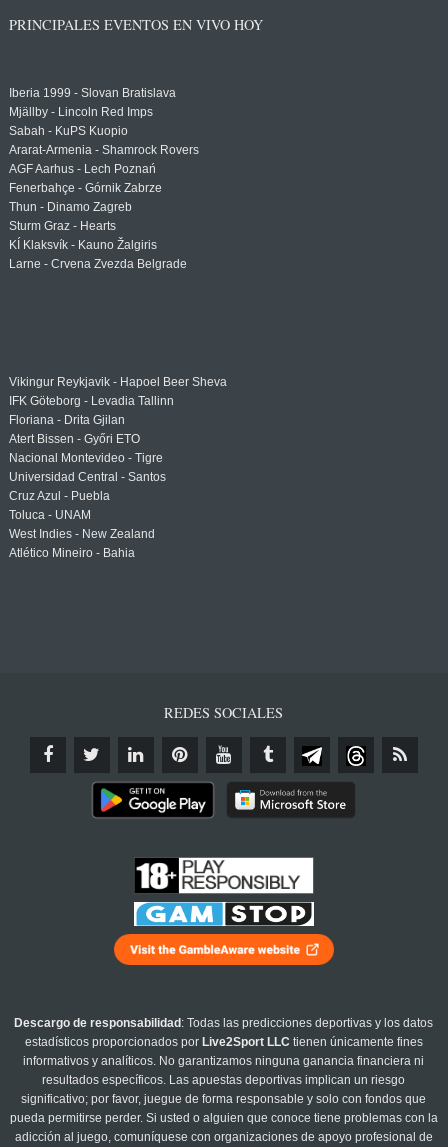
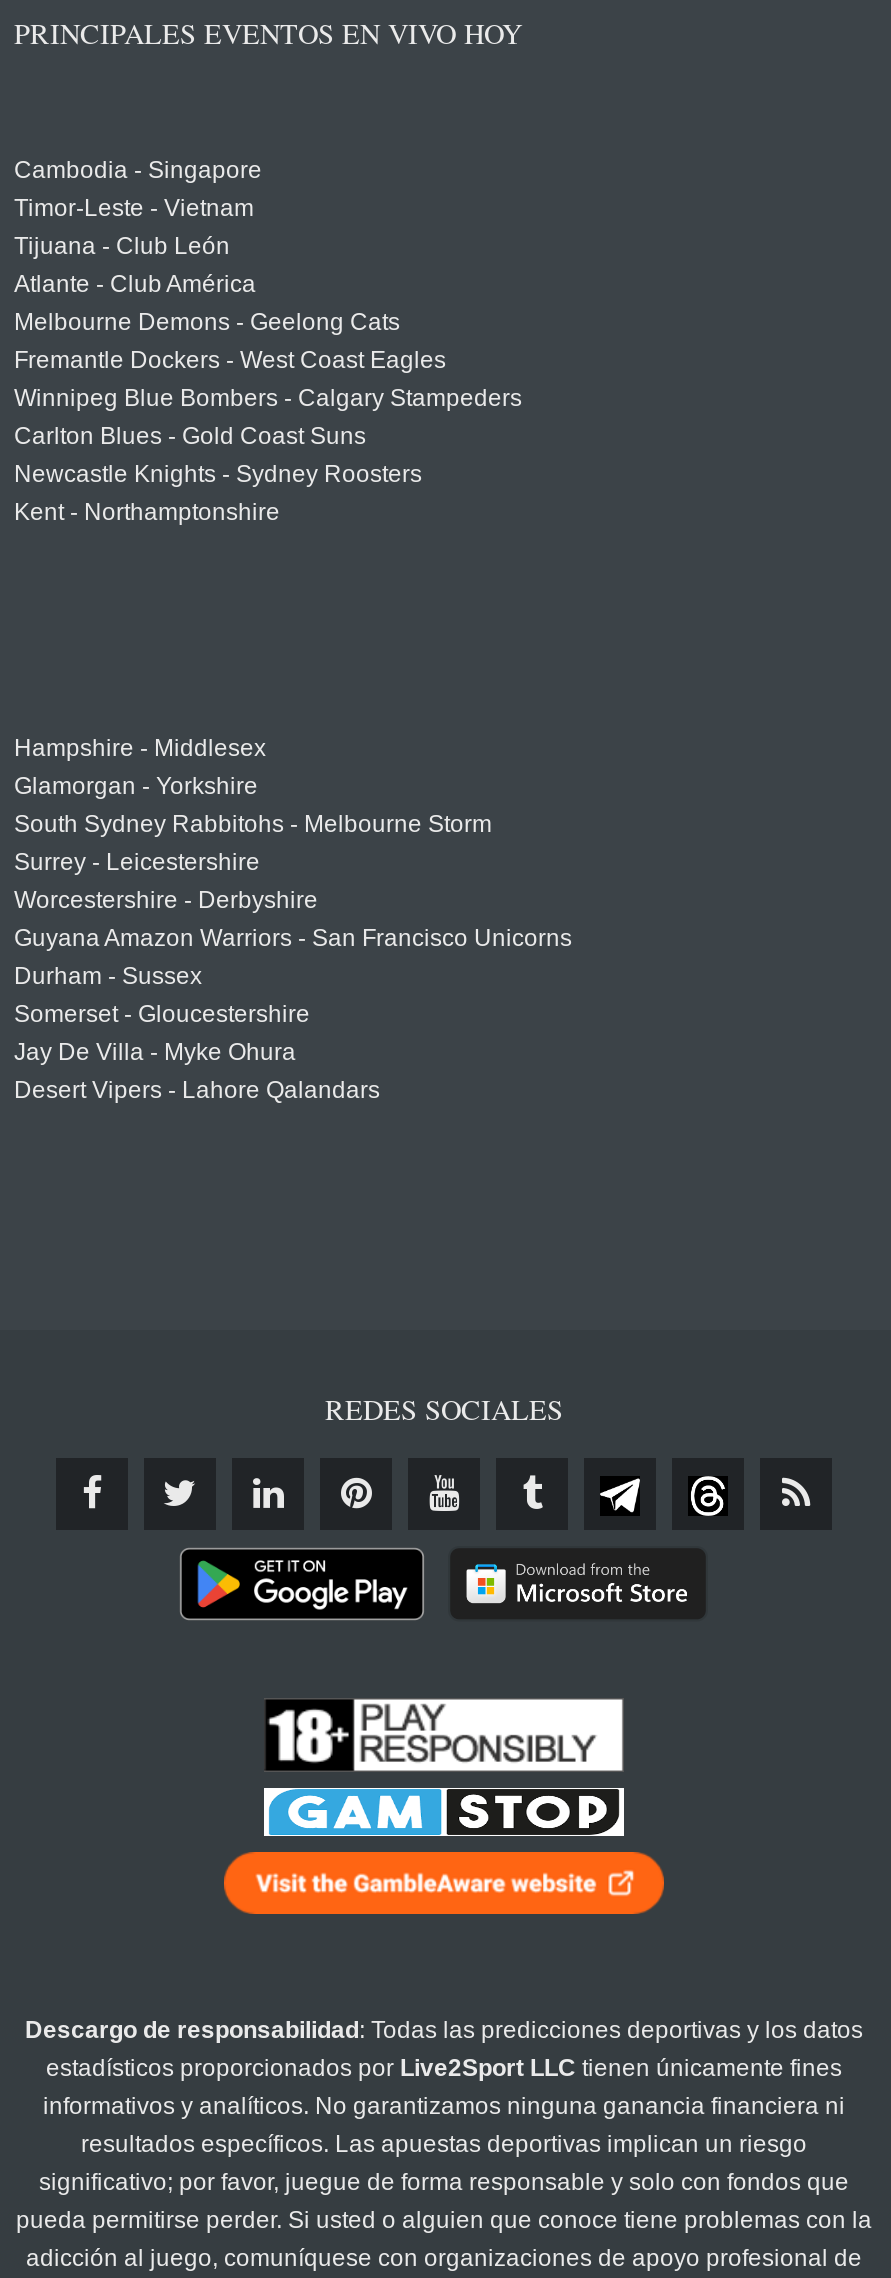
[9,86,199,271] Iberia 1999 - Slovan Bratislava | Mjällby - Lincoln Red Imps | Sabah - KuPS Kuopio | Ararat-Armenia - Shamrock Rovers | AGF Aarhus - Lech Poznań | Fenerbahçe - Górnik Zabrze | Thun - Dinamo Zagreb | Sturm Graz - Hearts | KÍ Klaksvík - Kauno Žalgiris | Larne - Crvena Zvezda Belgrade -> [14,156,522,526] Cambodia - Singapore | Timor-Leste - Vietnam | Tijuana - Club León | Atlante - Club América | Melbourne Demons - Geelong Cats | Fremantle Dockers - West Coast Eagles | Winnipeg Blue Bombers - Calgary Stampeders | Carlton Blues - Gold Coast Suns | Newcastle Knights - Sydney Roosters | Kent - Northamptonshire
[9,375,227,560] Vikingur Reykjavik - Hapoel Beer Sheva | IFK Göteborg - Levadia Tallinn | Floriana - Drita Gjilan | Atert Bissen - Győri ETO | Nacional Montevideo - Tigre | Universidad Central - Santos | Cruz Azul - Puebla | Toluca - UNAM | West Indies - New Zealand | Atlético Mineiro - Bahia -> [14,734,572,1104] Hampshire - Middlesex | Glamorgan - Yorkshire | South Sydney Rabbitohs - Melbourne Storm | Surrey - Leicestershire | Worcestershire - Derbyshire | Guyana Amazon Warriors - San Francisco Unicorns | Durham - Sussex | Somerset - Gloucestershire | Jay De Villa - Myke Ohura | Desert Vipers - Lahore Qalandars

